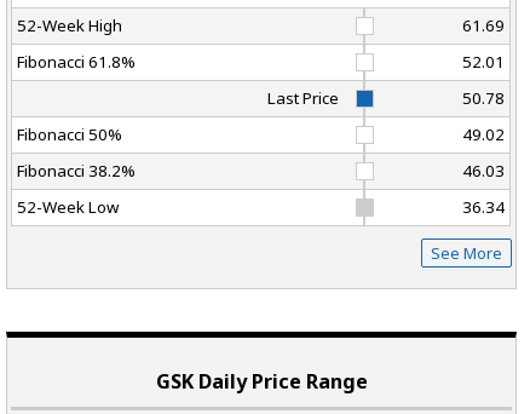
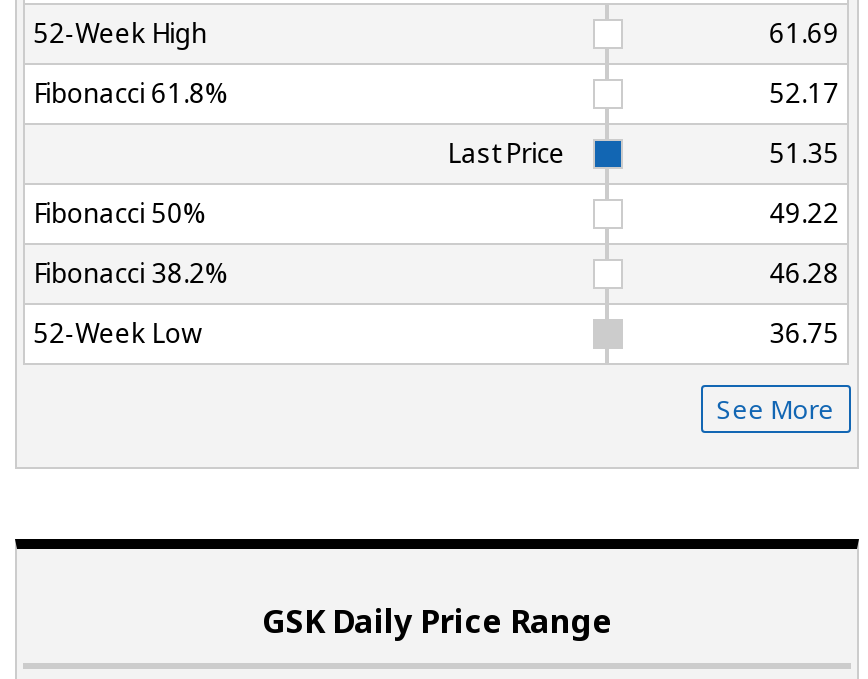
[462,51,505,72] 52.01 -> [769,75,839,111] 52.17
[462,87,505,109] 50.78 -> [769,135,839,171] 51.35
[462,123,505,145] 49.02 -> [769,195,839,231] 49.22
[462,160,505,181] 46.03 -> [769,255,839,291] 46.28
[462,196,505,218] 36.34 -> [769,315,839,351] 36.75

